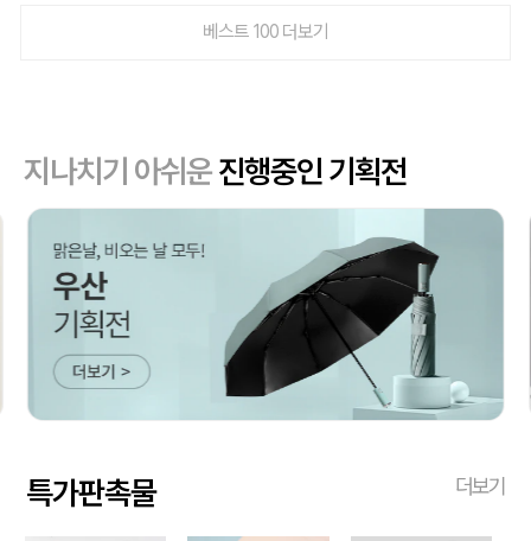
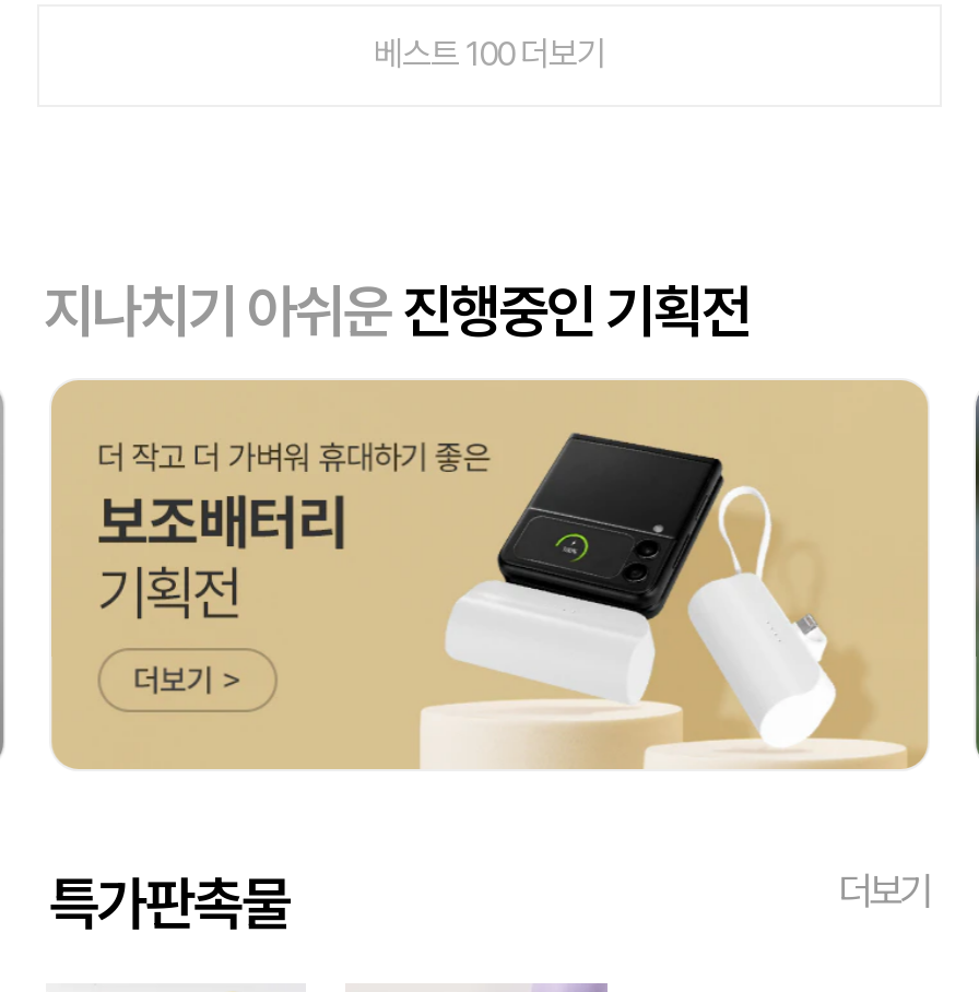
[27,209,504,420] [image] -> [50,378,929,769] [image]

